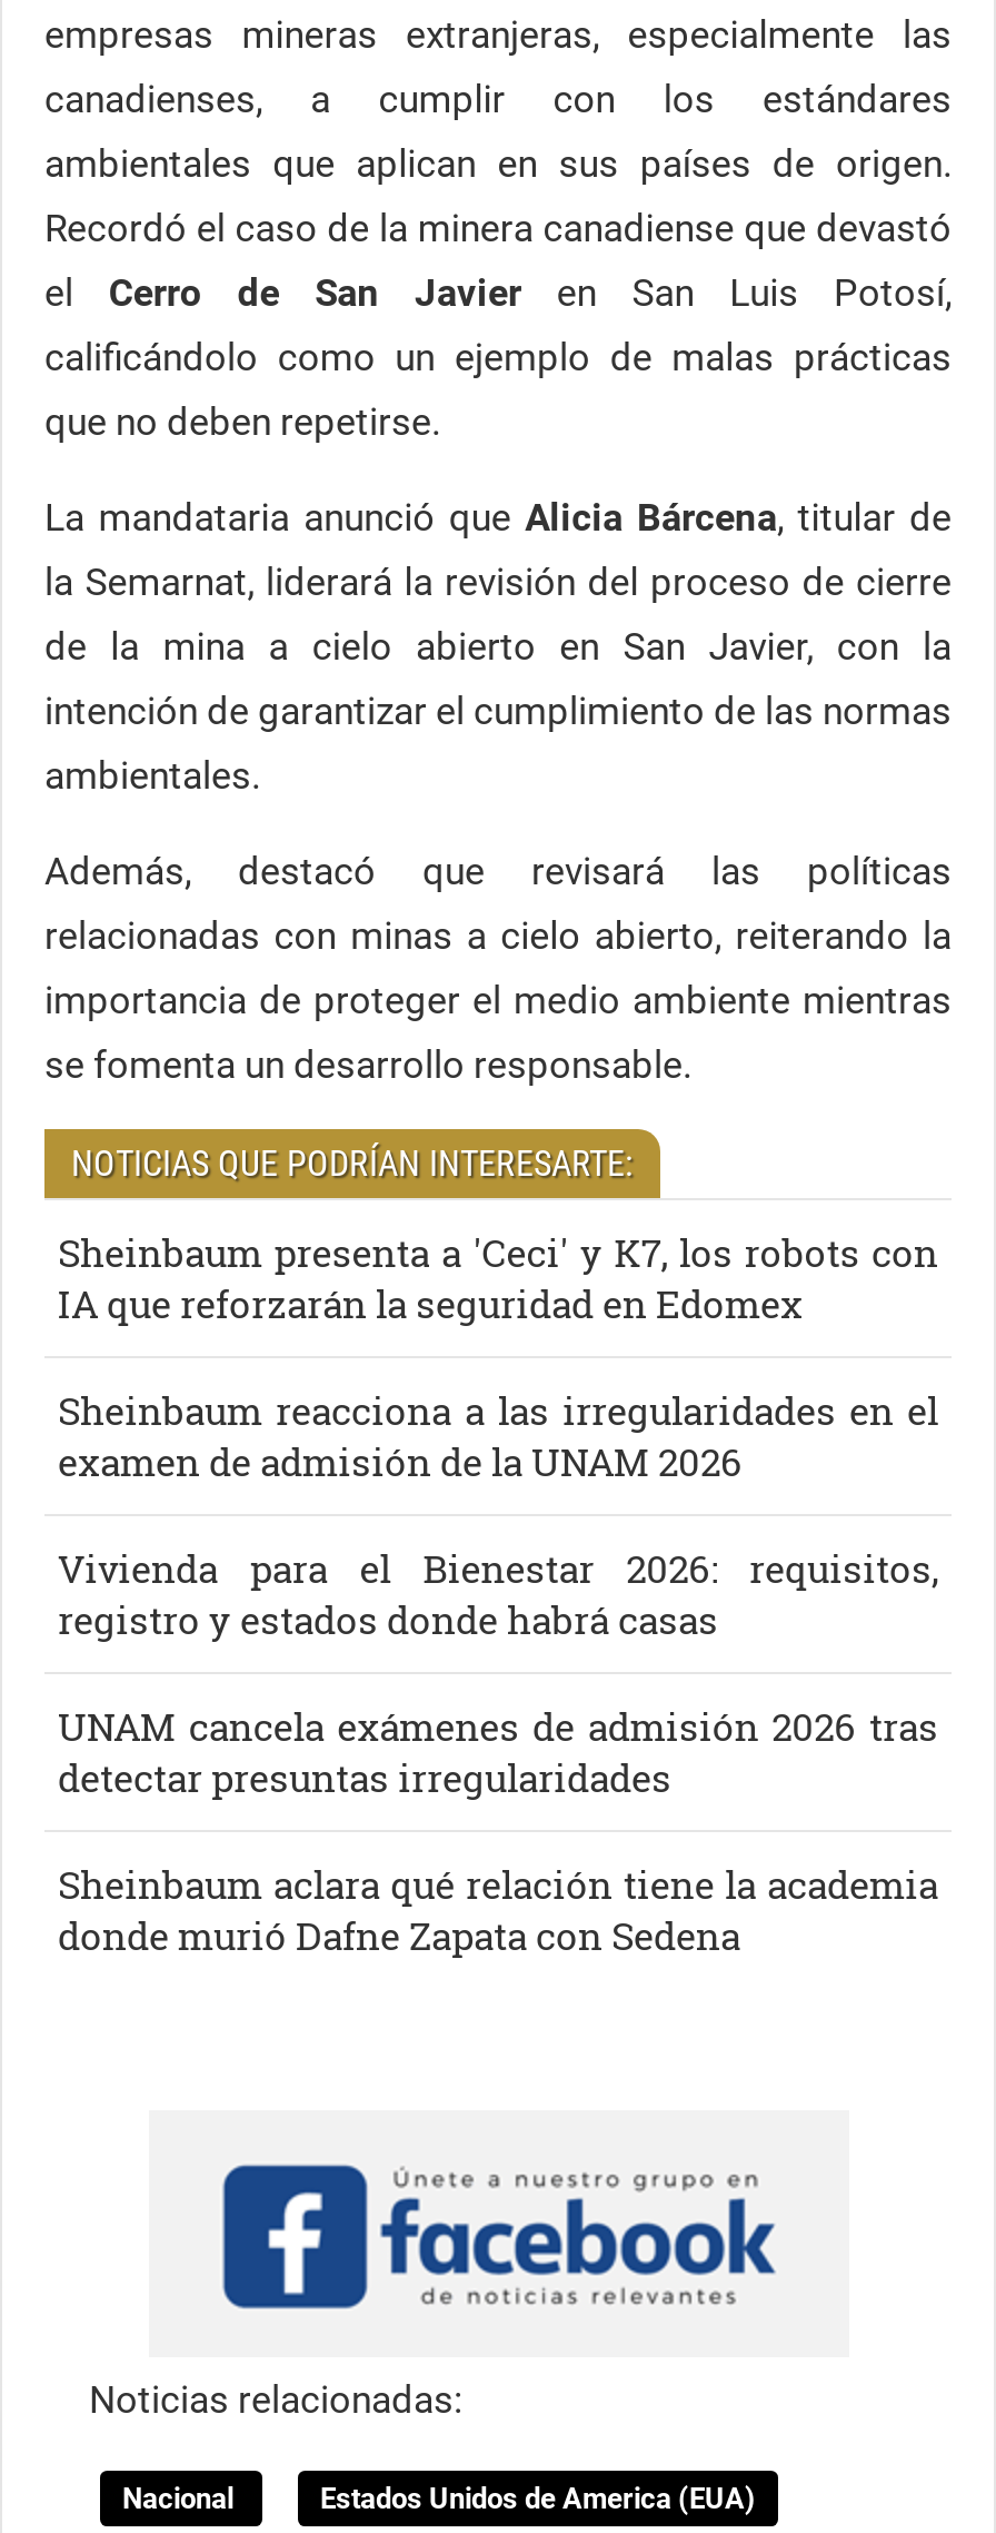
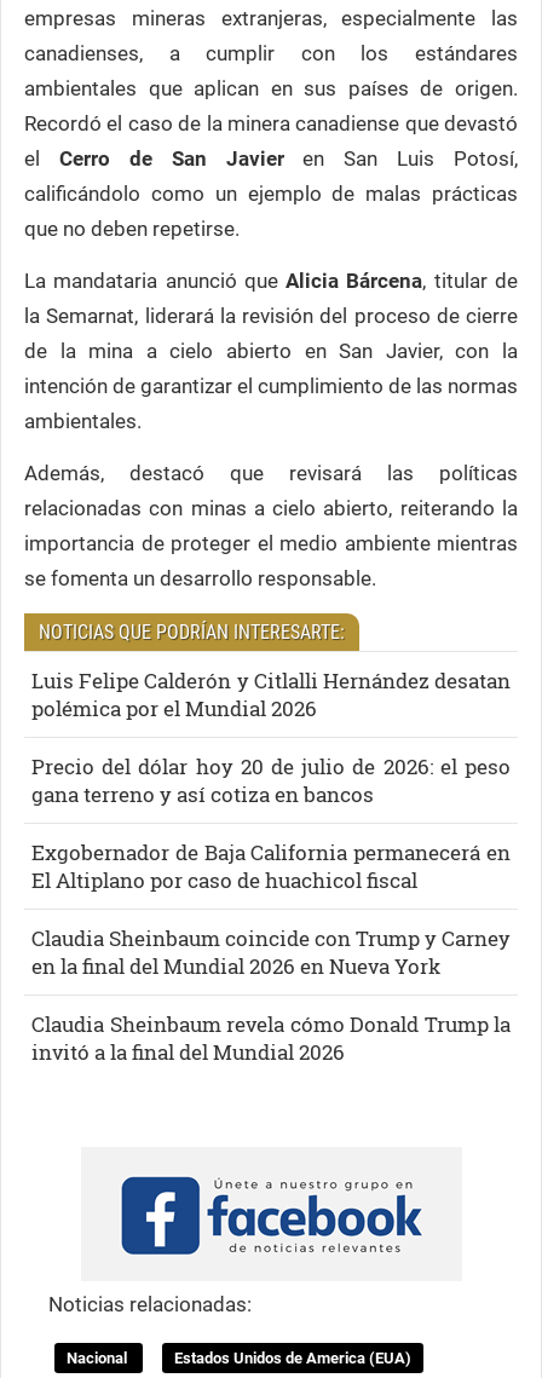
[58,1227,938,1329] Sheinbaum presenta a 'Ceci' y K7, los robots con | IA que reforzarán la seguridad en Edomex -> [31,667,511,723] Luis Felipe Calderón y Citlalli Hernández desatan | polémica por el Mundial 2026
[58,1385,938,1487] Sheinbaum reacciona a las irregularidades en el | examen de admisión de la UNAM 2026 -> [31,753,511,809] Precio del dólar hoy 20 de julio de 2026: el peso | gana terreno y así cotiza en bancos
[58,1542,938,1645] Vivienda para el Bienestar 2026: requisitos, | registro y estados donde habrá casas -> [31,839,511,894] Exgobernador de Baja California permanecerá en | El Altiplano por caso de huachicol fiscal
[58,1700,938,1803] UNAM cancela exámenes de admisión 2026 tras | detectar presuntas irregularidades -> [31,925,511,980] Claudia Sheinbaum coincide con Trump y Carney | en la final del Mundial 2026 en Nueva York
[58,1858,938,1961] Sheinbaum aclara qué relación tiene la academia | donde murió Dafne Zapata con Sedena -> [31,1011,511,1066] Claudia Sheinbaum revela cómo Donald Trump la | invitó a la final del Mundial 2026

